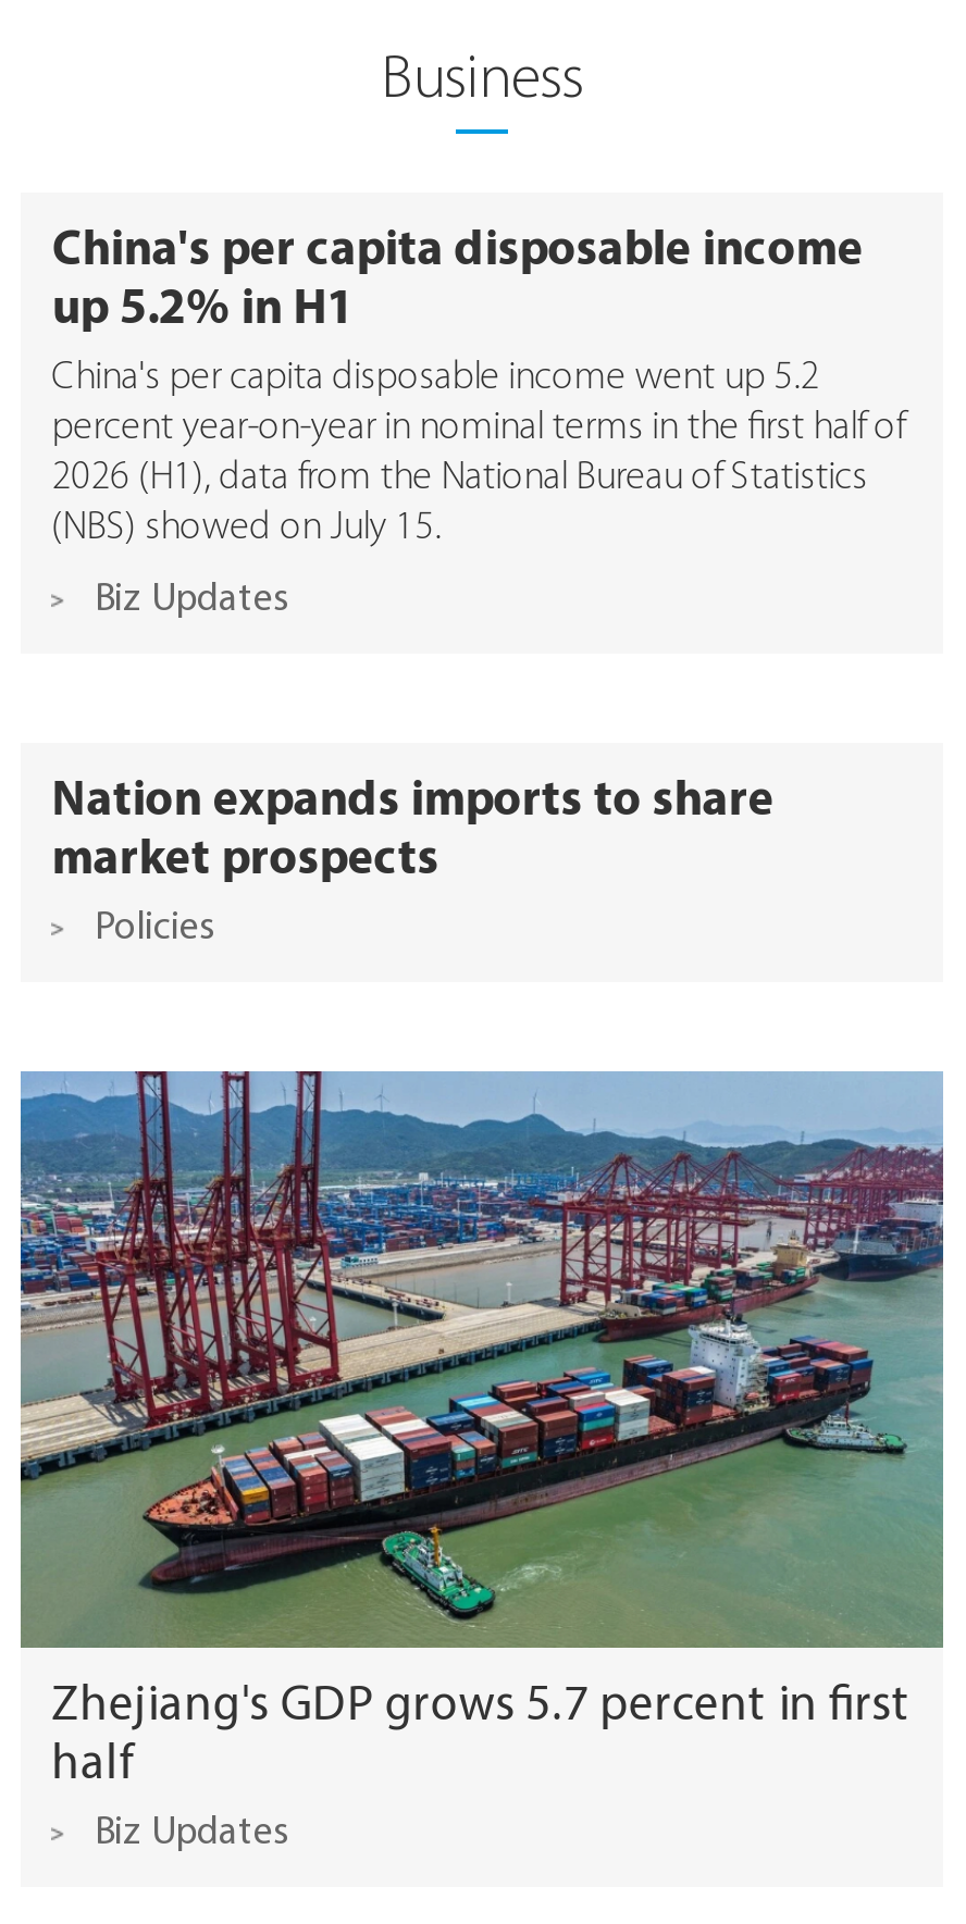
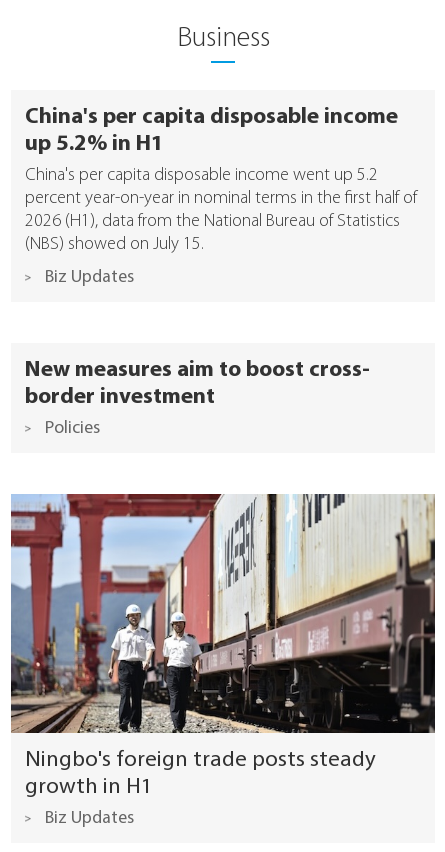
[52,777,774,886] Nation expands imports to share | market prospects -> [25,359,370,409] New measures aim to boost cross- | border investment
[18,1070,945,1791] [image] | Zhejiang's GDP grows 5.7 percent in first | half -> [11,493,436,799] [image] | Ningbo's foreign trade posts steady | growth in H1

